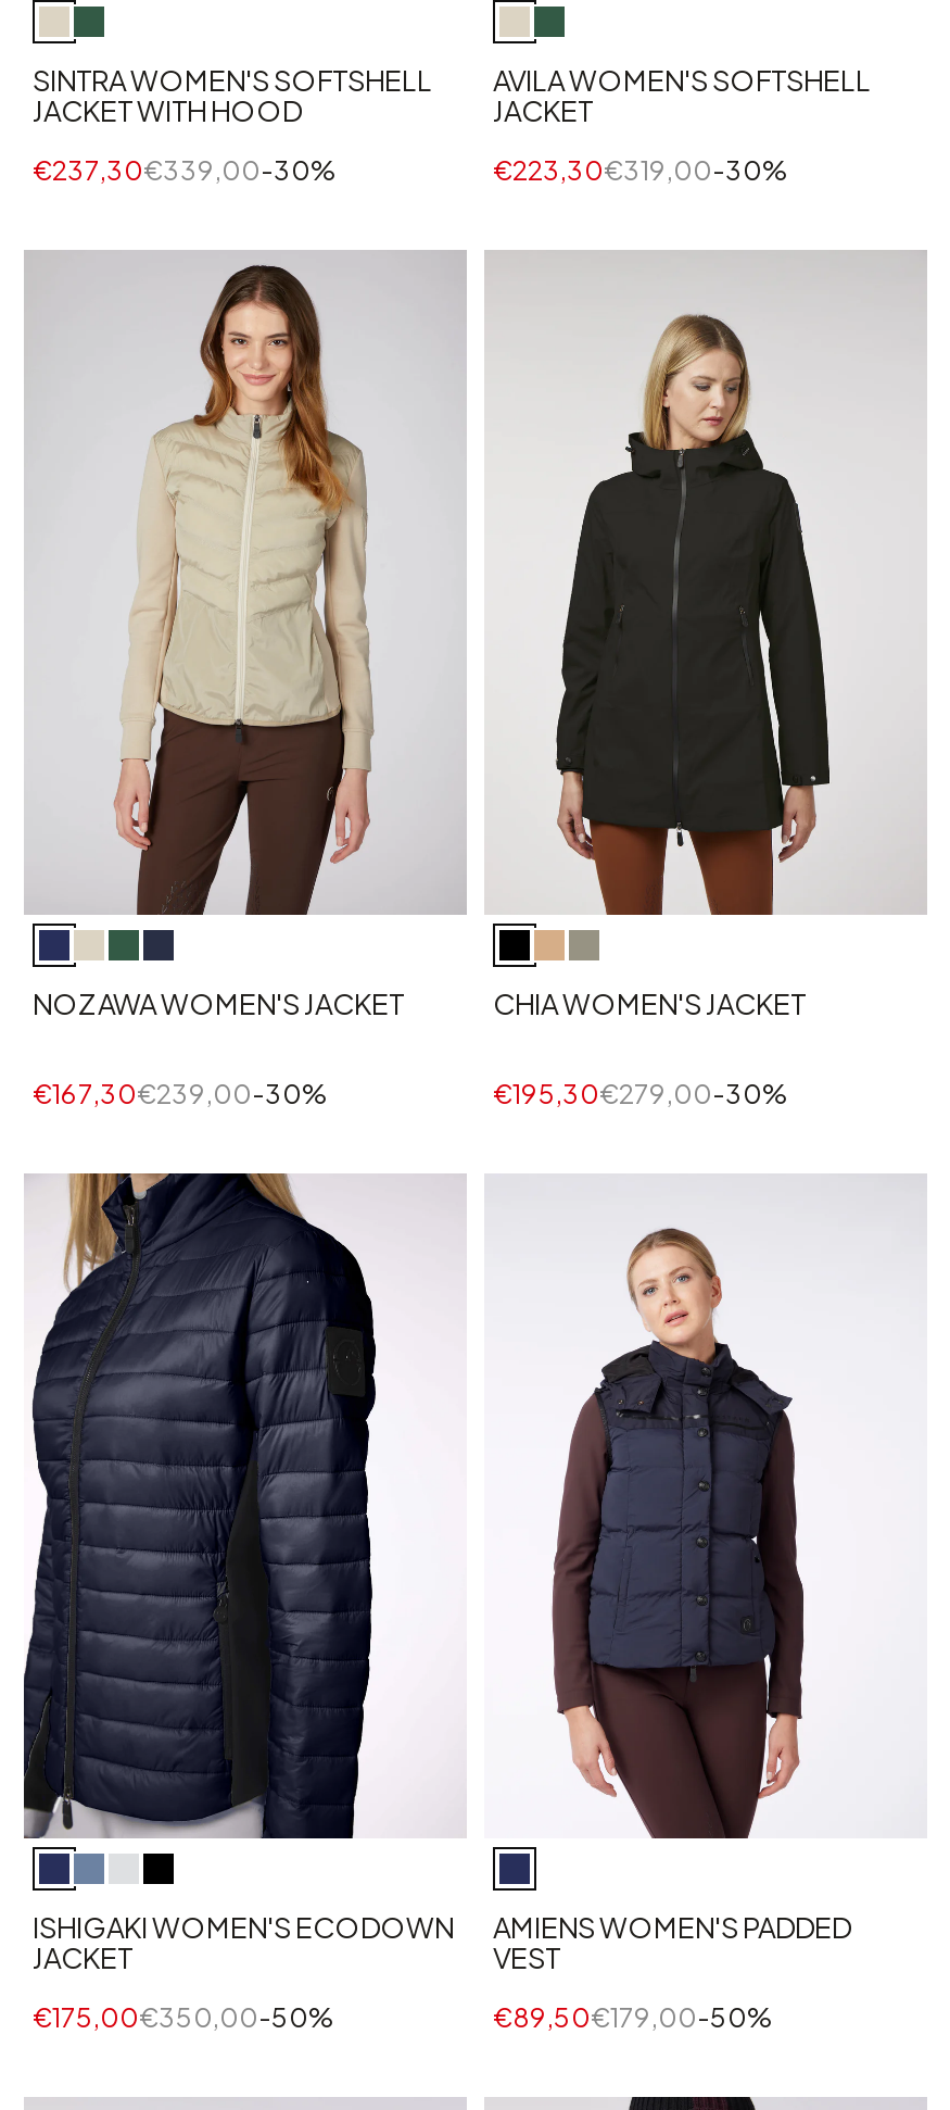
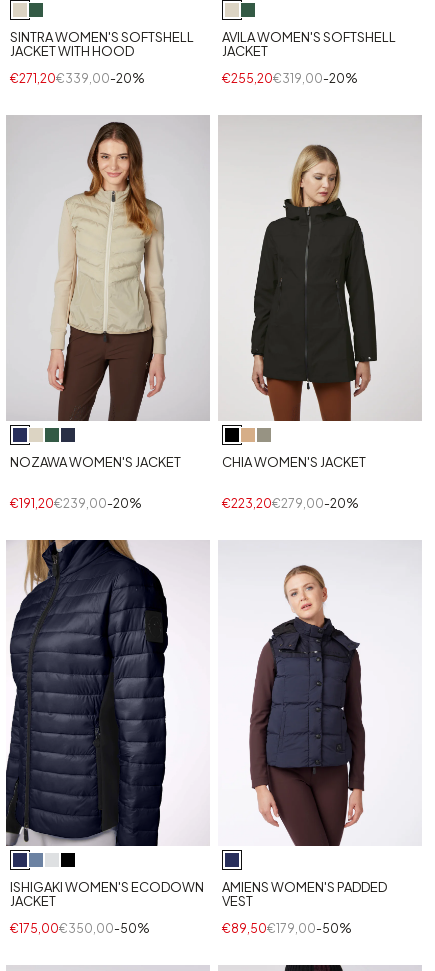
[33,154,339,187] €237,30€339,00-30% -> [10,71,145,86] €271,20€339,00-20%
[493,154,790,187] €223,30€319,00-30% -> [222,71,358,86] €255,20€319,00-20%
[33,1078,330,1110] €167,30€239,00-30% -> [10,496,142,511] €191,20€239,00-20%
[493,1078,790,1110] €195,30€279,00-30% -> [222,496,359,511] €223,20€279,00-20%

